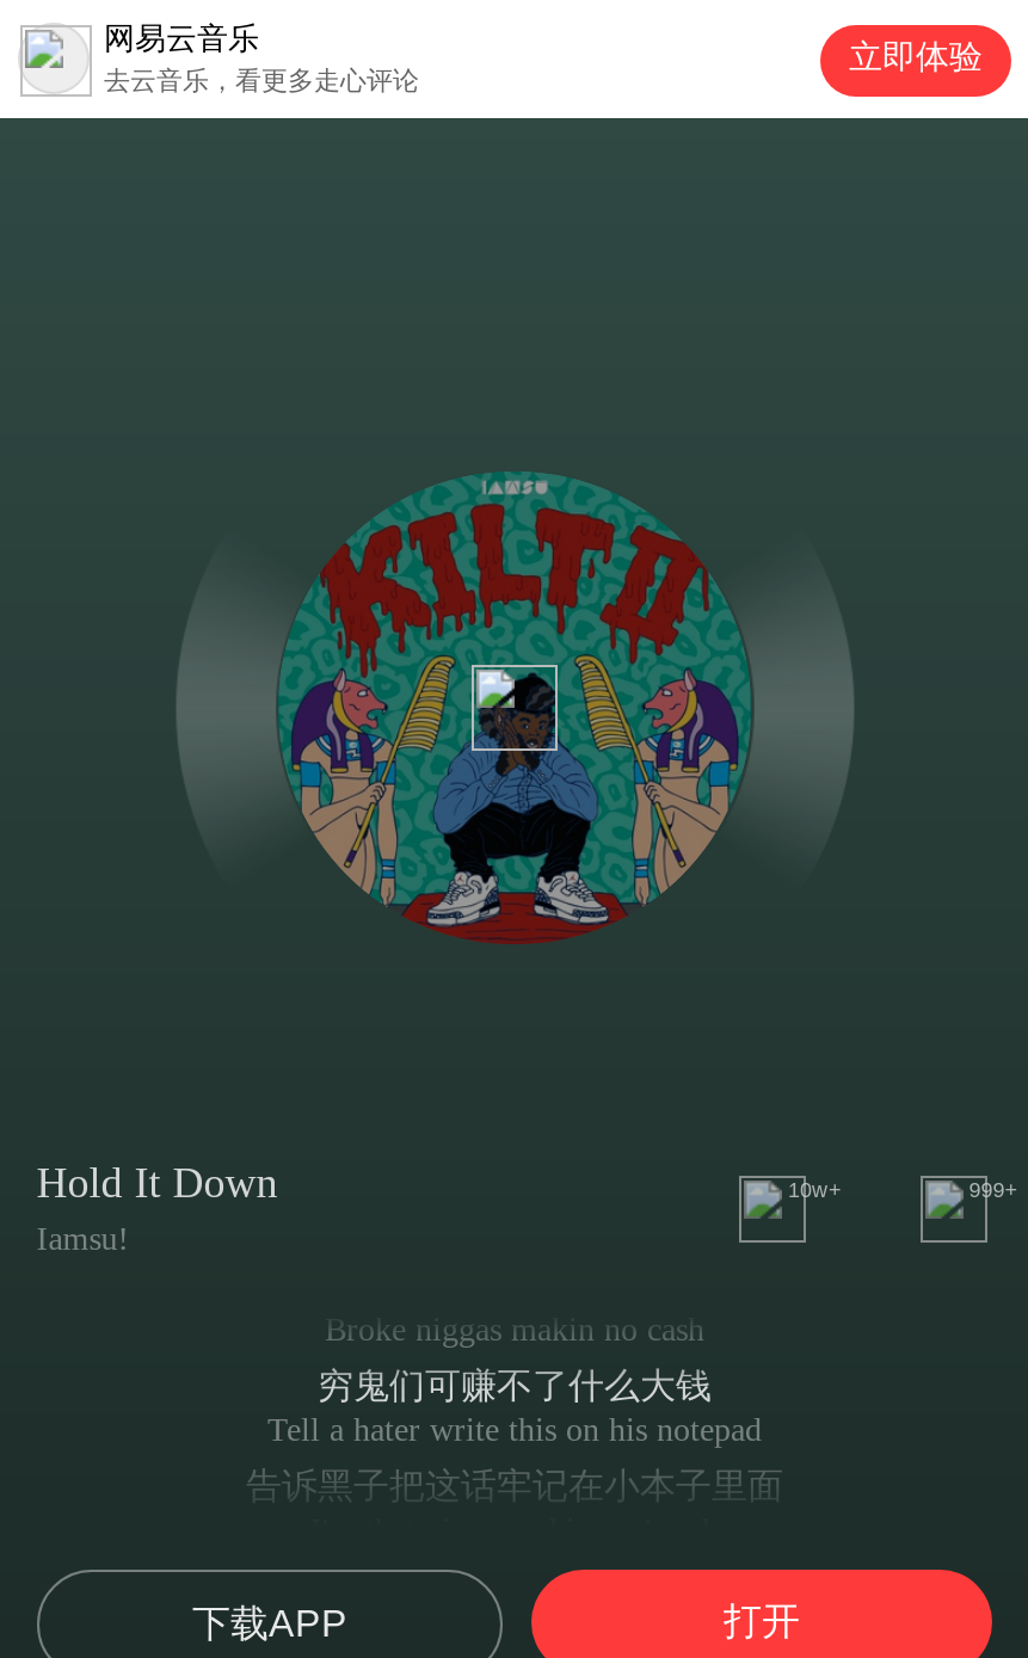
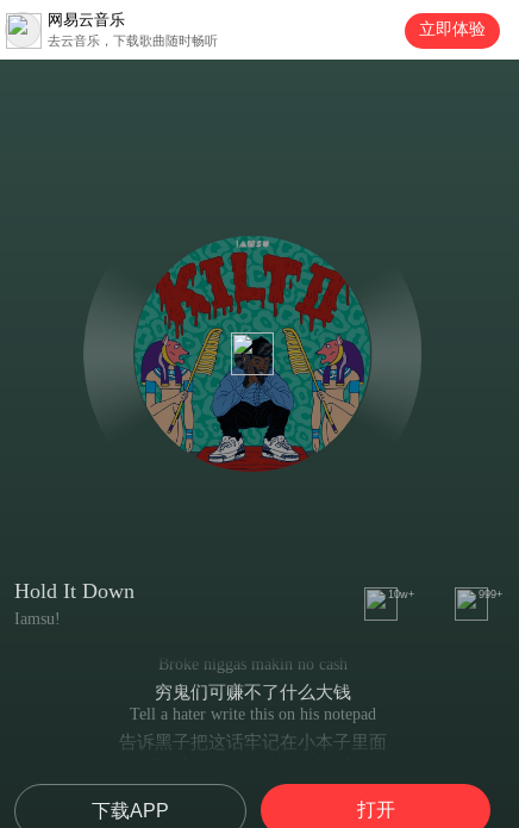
[104,66,419,94] 去云音乐，看更多走心评论 -> [48,33,218,48] 去云音乐，下载歌曲随时畅听

